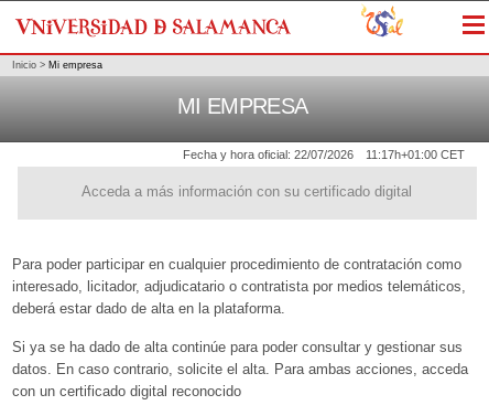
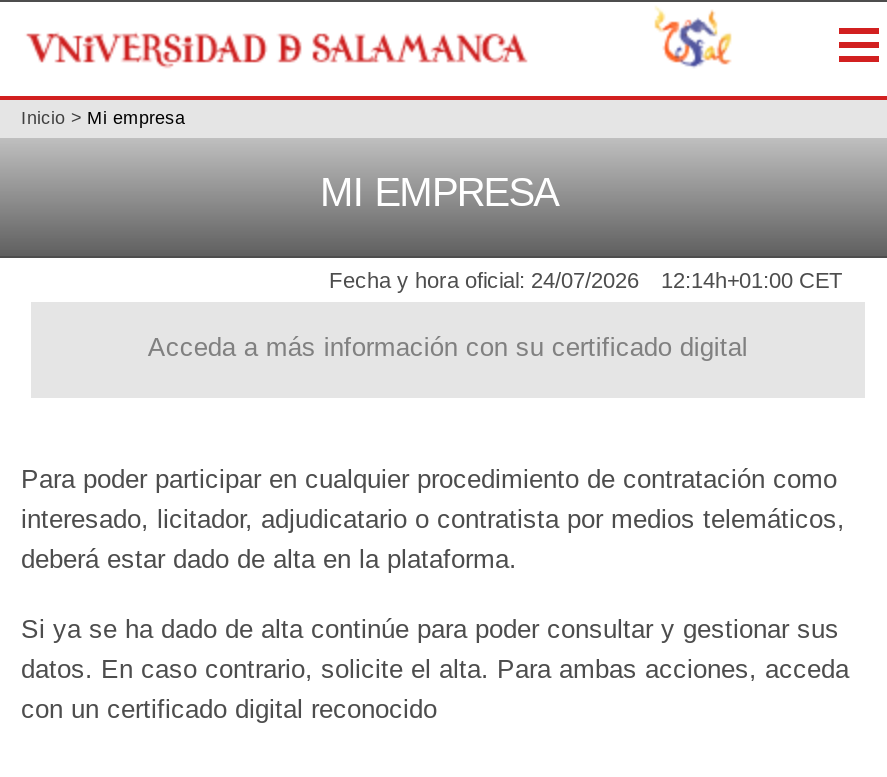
[183,148,354,161] Fecha y hora oficial: 22/07/2026 -> [329,269,639,293] Fecha y hora oficial: 24/07/2026
[366,148,465,161] 11:17h+01:00 CET -> [661,269,843,293] 12:14h+01:00 CET

